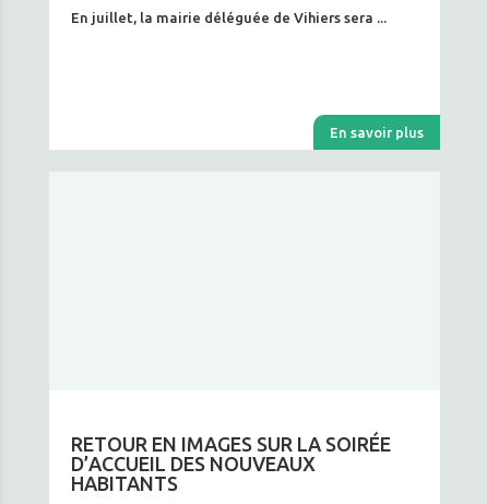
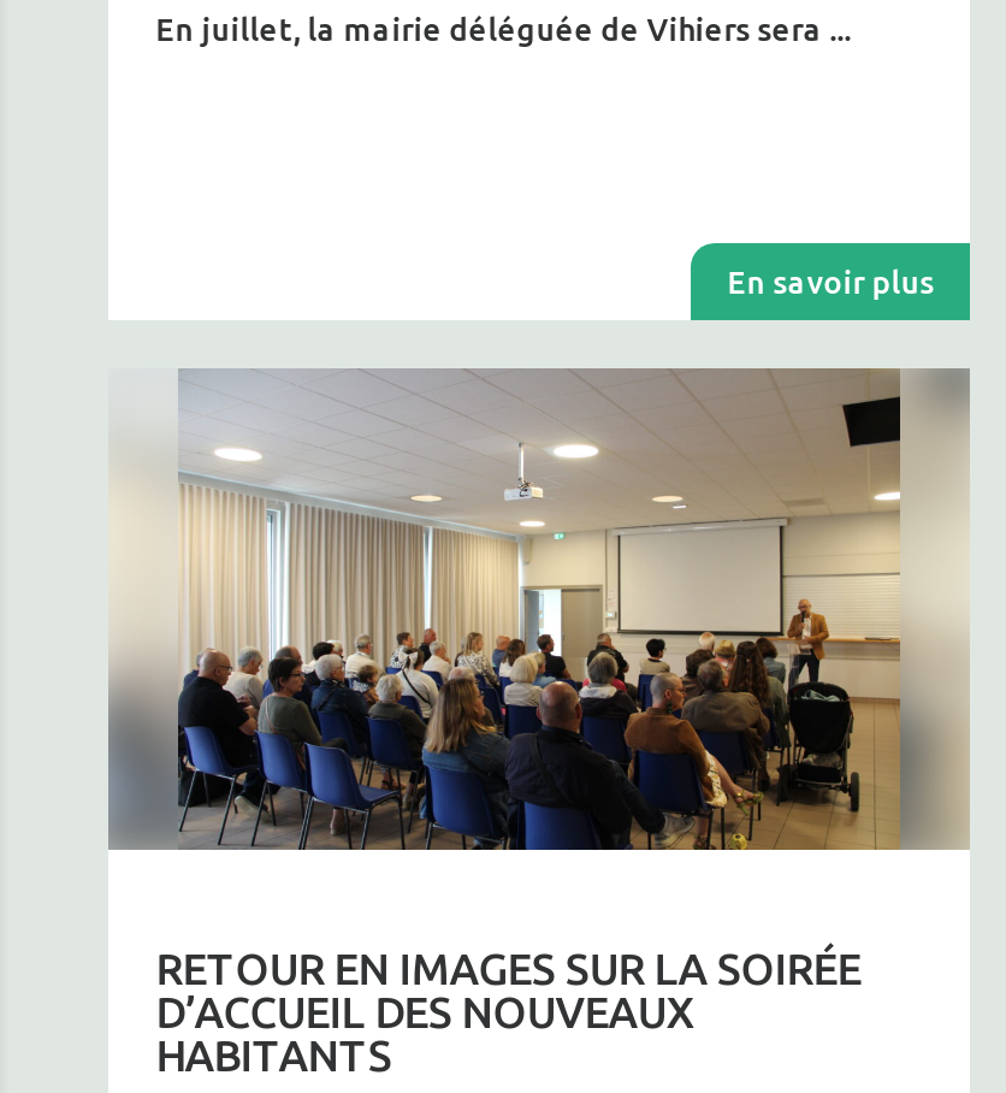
none -> [106,366,970,852] [image]

